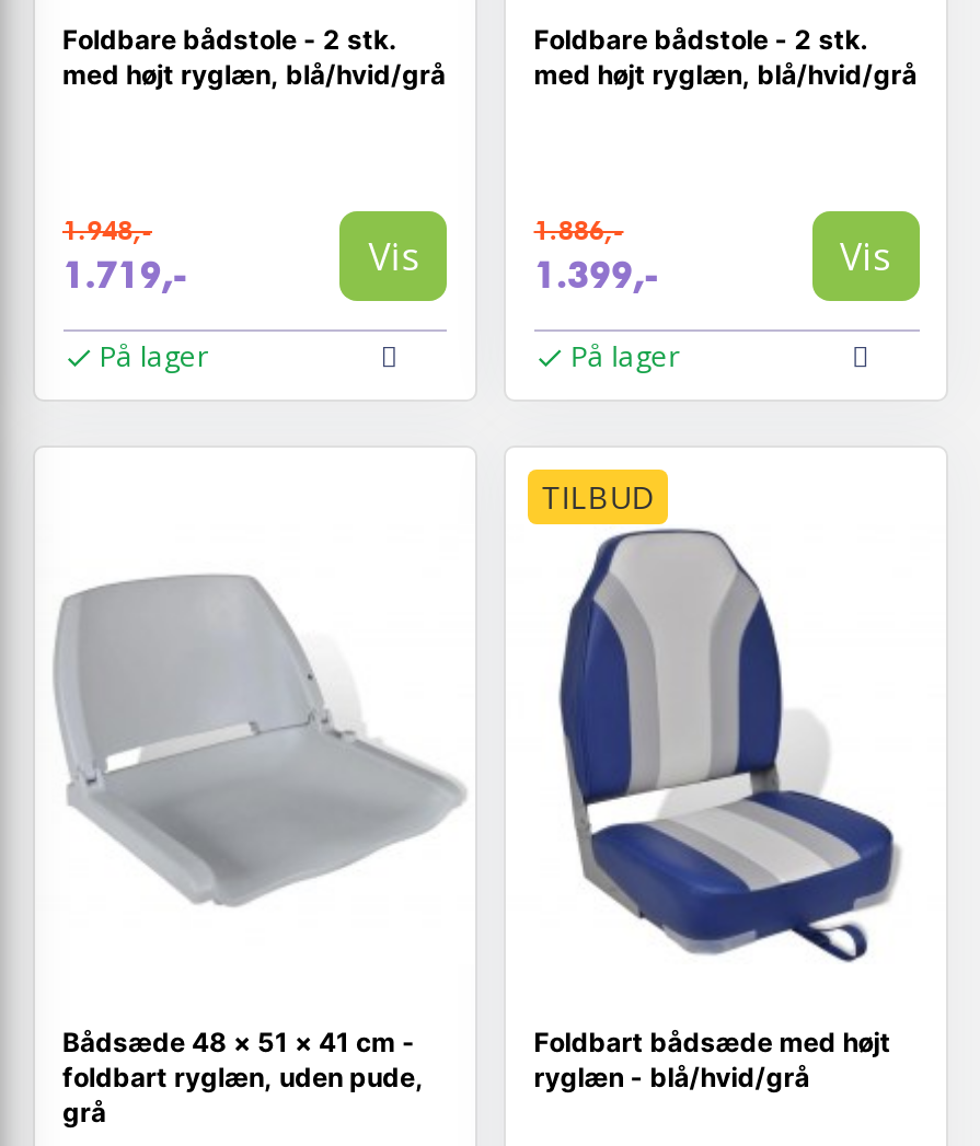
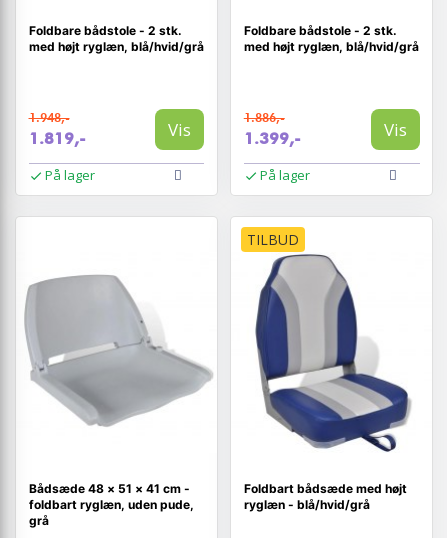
[62,255,187,296] 1.719,- -> [28,129,85,148] 1.819,-

